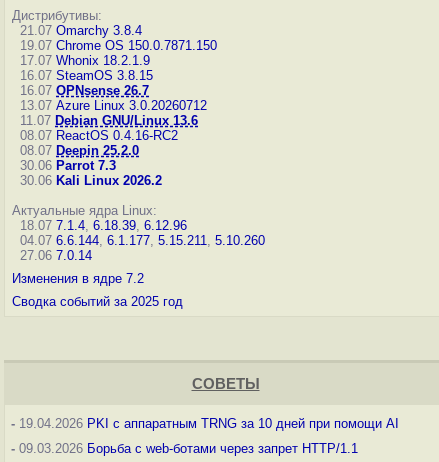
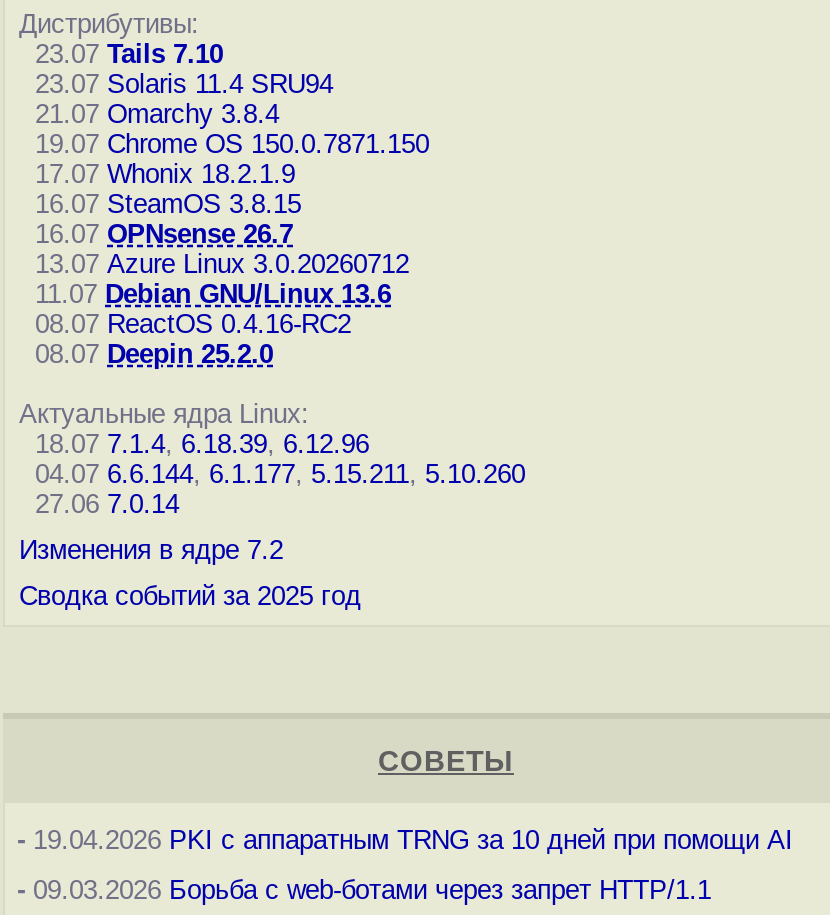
none -> [19,39,333,99] 23.07 Tails 7.10 | 23.07 Solaris 11.4 SRU94
moved [12,23,217,158] -> [19,99,429,369]: 21.07 Omarchy 3.8.4 | 19.07 Chrome OS 150.0.7871.150 | 17.07 Whonix 18.2.1.9 | ... | 08.07 ReactOS 0.4.16-RC2 | 08.07 Deepin 25.2.0
[12,158,162,188] 30.06 Parrot 7.3 | 30.06 Kali Linux 2026.2 -> none

